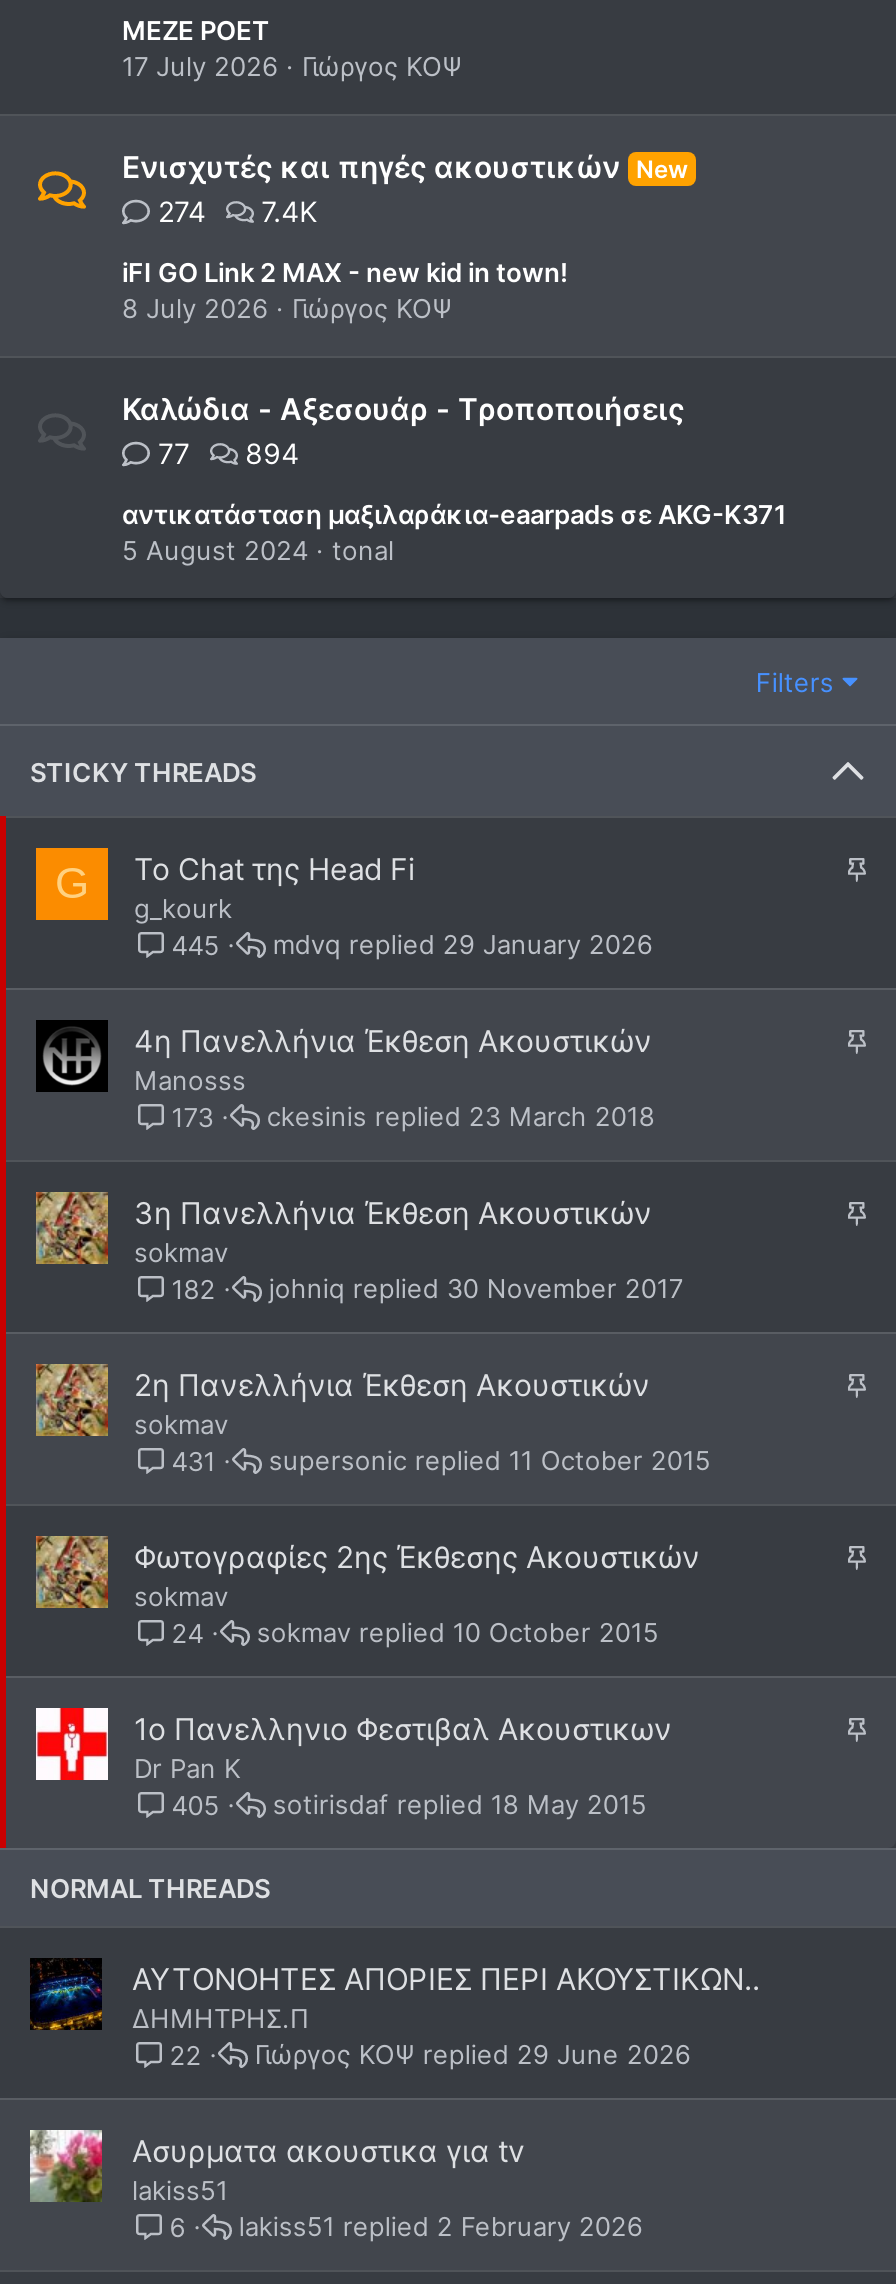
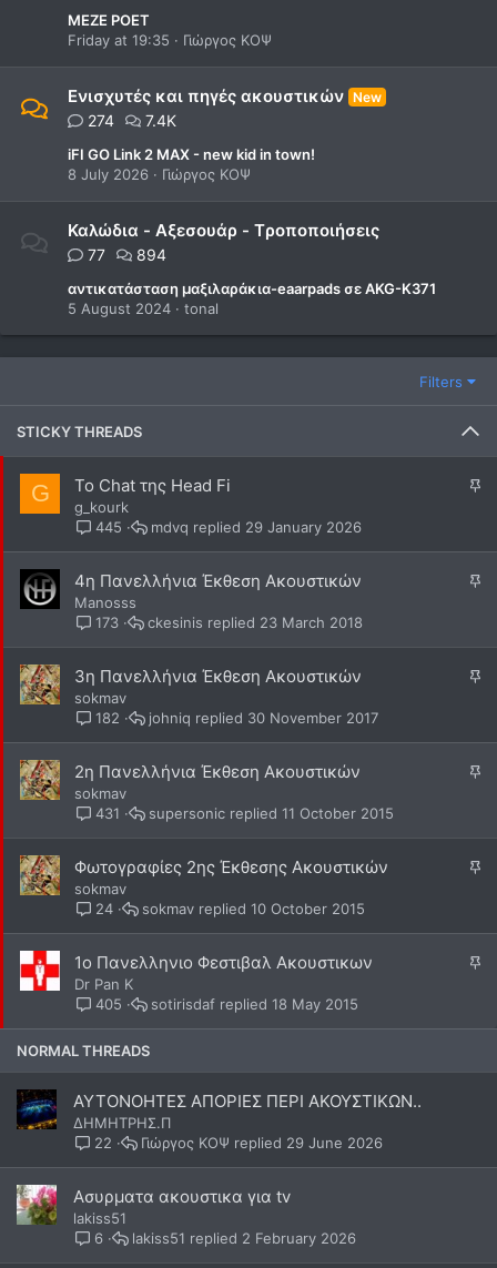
[122,50,278,82] 17 July 2026 -> [68,31,170,49] Friday at 19:35

